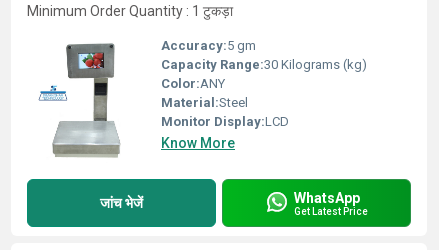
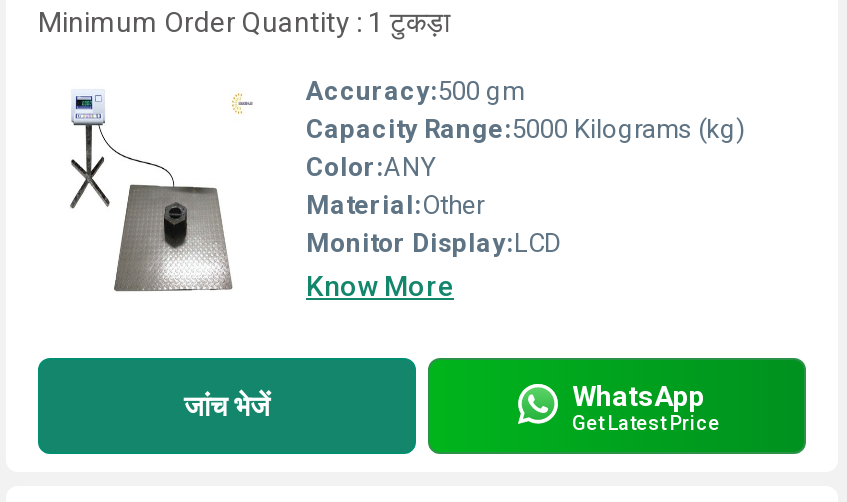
[38,38,256,158] [image] | Accuracy:5 gm -> [66,76,524,314] [image] | Accuracy:500 gm
[161,57,367,72] Capacity Range:30 Kilograms (kg) -> [306,114,746,144] Capacity Range:5000 Kilograms (kg)
[161,95,248,110] Material:Steel -> [306,190,484,220] Material:Other

